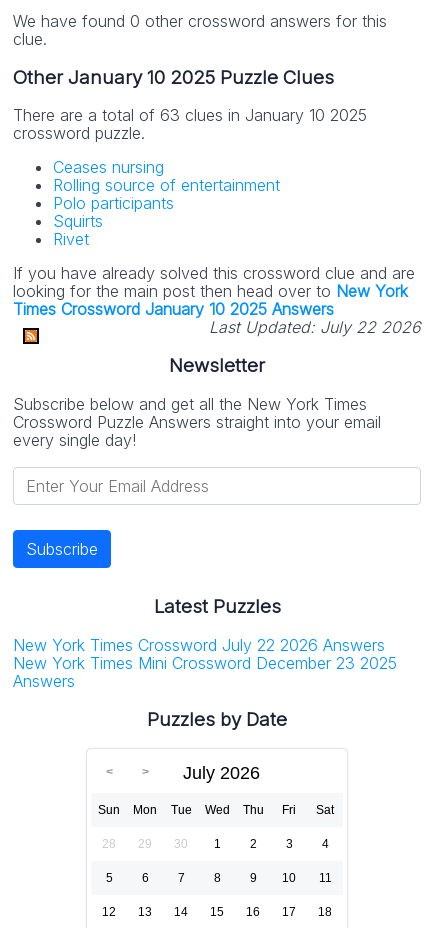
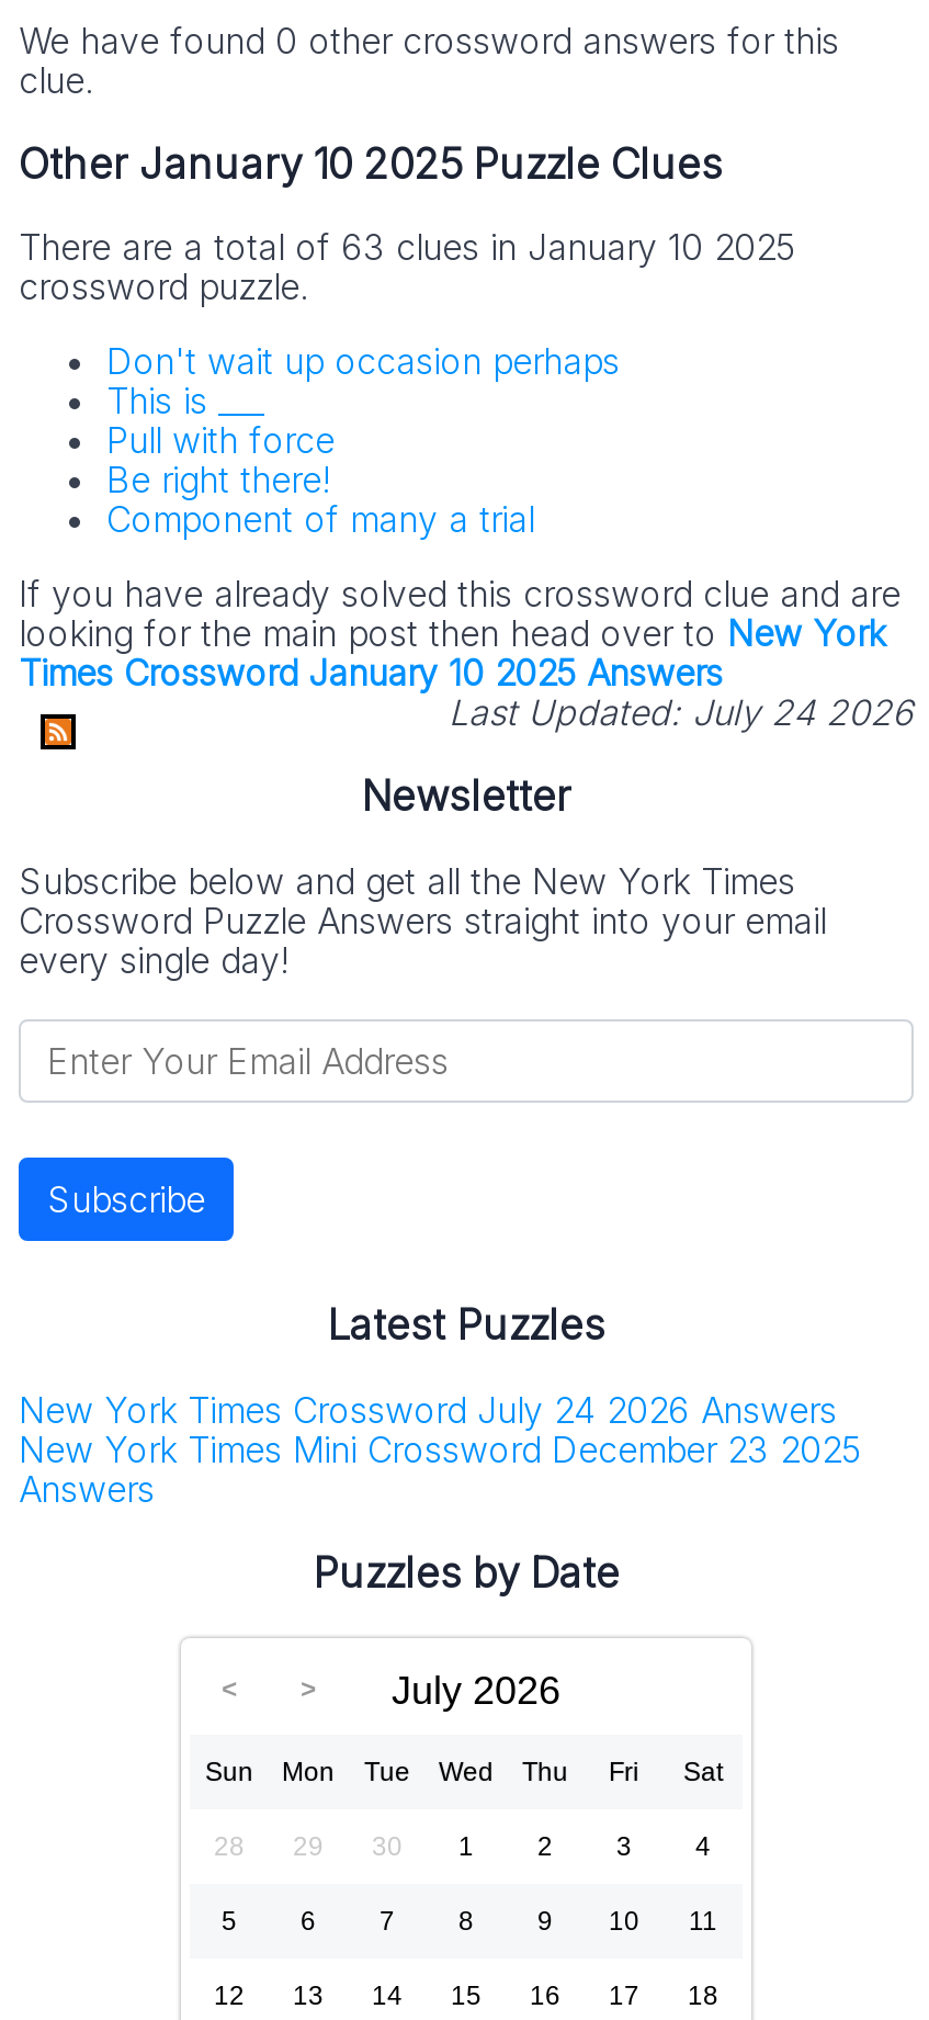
[53,157,280,249] Ceases nursing | Rolling source of entertainment | Polo participants | Squirts | Rivet -> [106,339,620,541] Don't wait up occasion perhaps | This is ___ | Pull with force | Be right there! | Component of many a trial
[209,317,421,337] Last Updated: July 22 2026 -> [449,691,914,734] Last Updated: July 24 2026
[13,635,385,655] New York Times Crossword July 22 2026 Answers -> [19,1388,837,1432] New York Times Crossword July 24 2026 Answers

